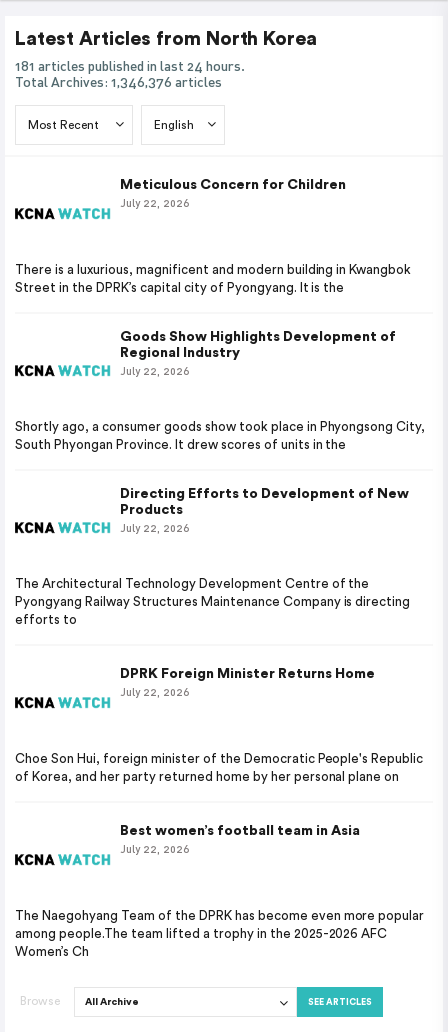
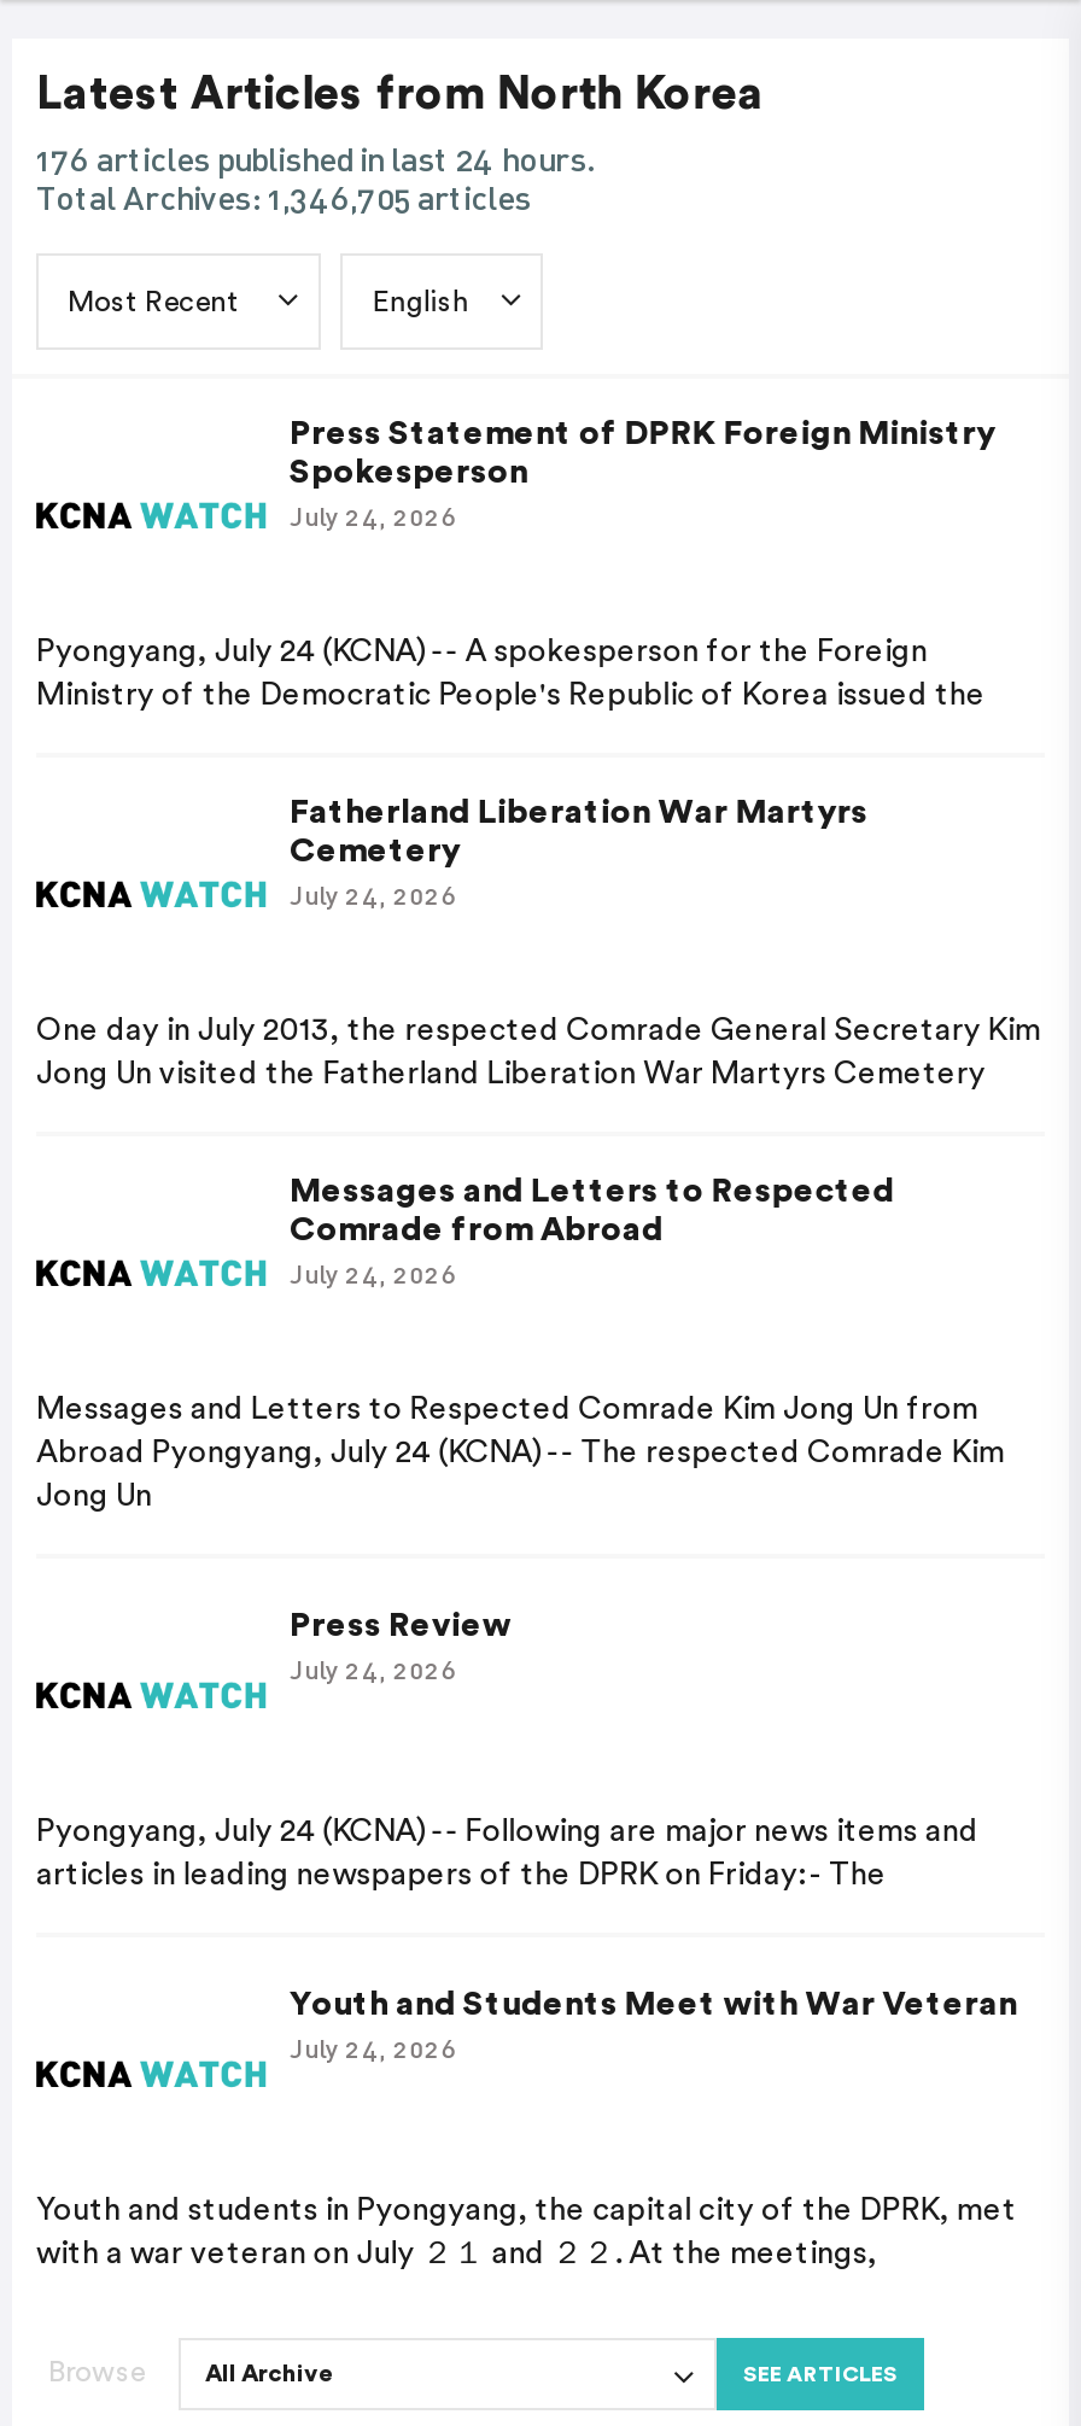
[15,57,254,90] 181 articles published in last 24 hours. | Total Archives: 1,346,376 articles -> [36,138,618,217] 176 articles published in last 24 hours. | Total Archives: 1,346,705 articles
[120,178,346,209] Meticulous Concern for Children | July 22, 2026 -> [290,417,996,531] Press Statement of DPRK Foreign Ministry | Spokesperson | July 24, 2026
[15,263,411,294] There is a luxurious, magnificent and modern building in Kwangbok | Street in the DPRK’s capital city of Pyongyang. It is the -> [36,635,985,709] Pyongyang, July 24 (KCNA) -- A spokesperson for the Foreign | Ministry of the Democratic People's Republic of Korea issued the
[120,330,396,377] Goods Show Highlights Development of | Regional Industry | July 22, 2026 -> [290,796,868,910] Fatherland Liberation War Martyrs | Cemetery | July 24, 2026
[15,420,425,451] Shortly ago, a consumer goods show took place in Phyongsong City, | South Phyongan Province. It drew scores of units in the -> [36,1013,1041,1088] One day in July 2013, the respected Comrade General Secretary Kim | Jong Un visited the Fatherland Liberation War Martyrs Cemetery
[120,487,409,534] Directing Efforts to Development of New | Products | July 22, 2026 -> [290,1175,894,1288] Messages and Letters to Respected | Comrade from Abroad | July 24, 2026
[15,577,410,626] The Architectural Technology Development Centre of the | Pyongyang Railway Structures Maintenance Company is directing | efforts to -> [36,1392,1005,1510] Messages and Letters to Respected Comrade Kim Jong Un from | Abroad Pyongyang, July 24 (KCNA) -- The respected Comrade Kim | Jong Un
[120,667,375,698] DPRK Foreign Minister Returns Home | July 22, 2026 -> [290,1609,511,1684] Press Review | July 24, 2026
[15,752,423,783] Choe Son Hui, foreign minister of the Democratic People's Republic | of Korea, and her party returned home by her personal plane on -> [36,1814,978,1889] Pyongyang, July 24 (KCNA) -- Following are major news items and | articles in leading newspapers of the DPRK on Friday: - The
[120,824,360,855] Best women’s football team in Asia | July 22, 2026 -> [290,1988,1017,2063] Youth and Students Meet with War Veteran | July 24, 2026
[15,909,424,958] The Naegohyang Team of the DPRK has become even more popular | among people.The team lifted a trophy in the 2025-2026 AFC | Women’s Ch -> [36,2193,1017,2268] Youth and students in Pyongyang, the capital city of the DPRK, met | with a war veteran on July ２１ and ２２. At the meetings,

